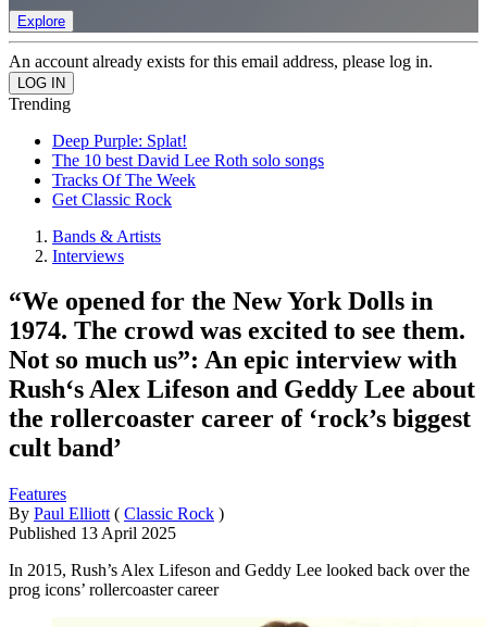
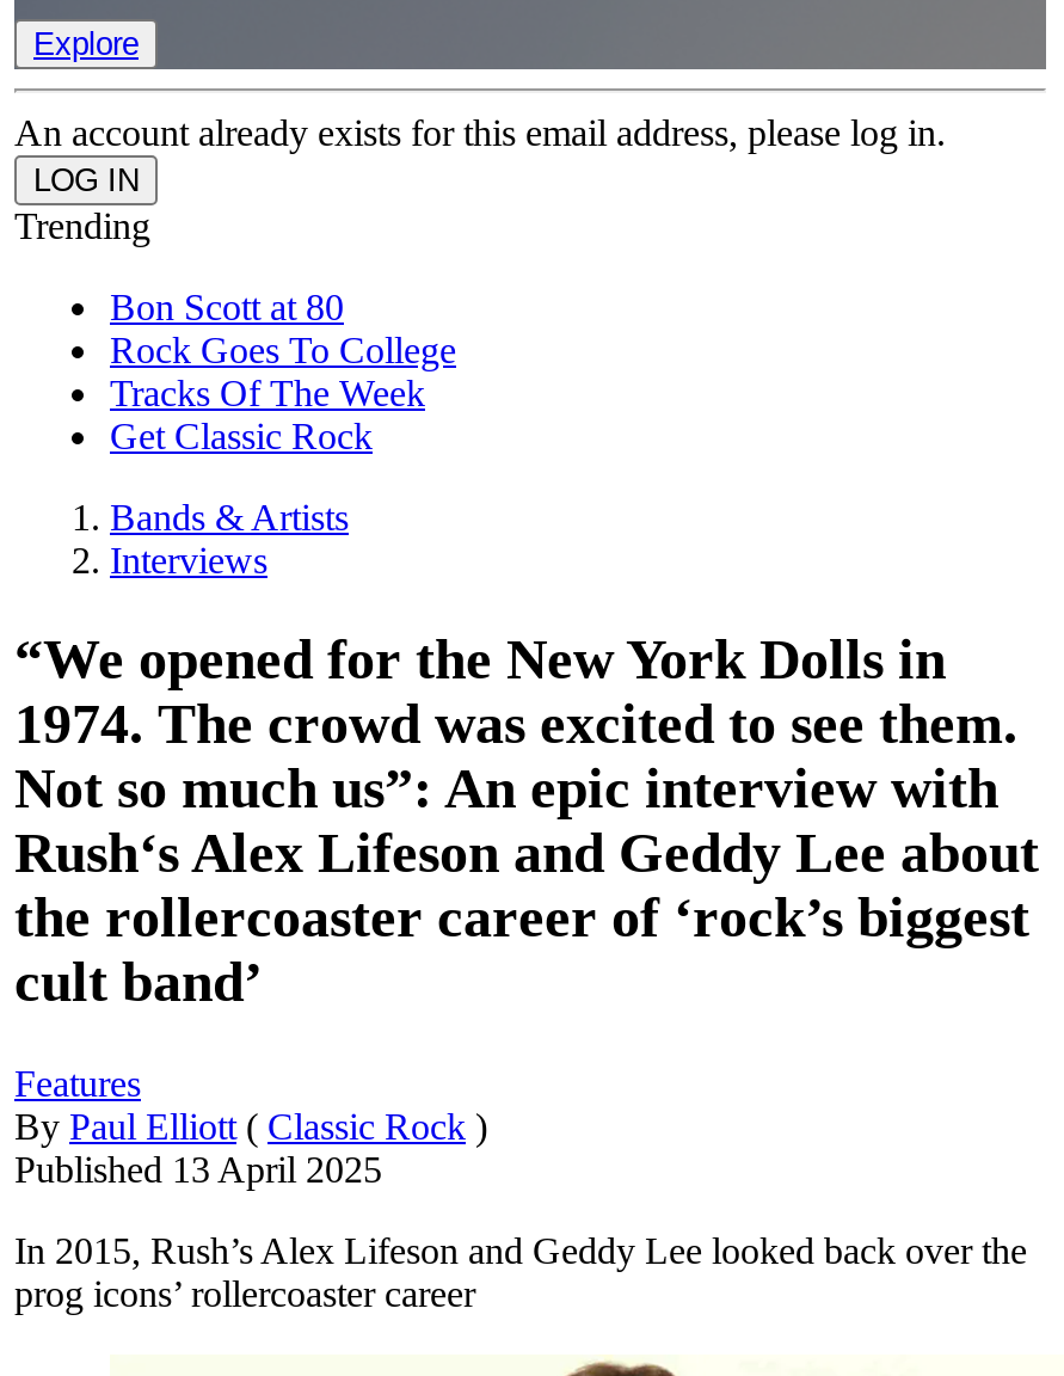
[52,131,324,169] Deep Purple: Splat! | The 10 best David Lee Roth solo songs -> [110,285,456,369] Bon Scott at 80 | Rock Goes To College

